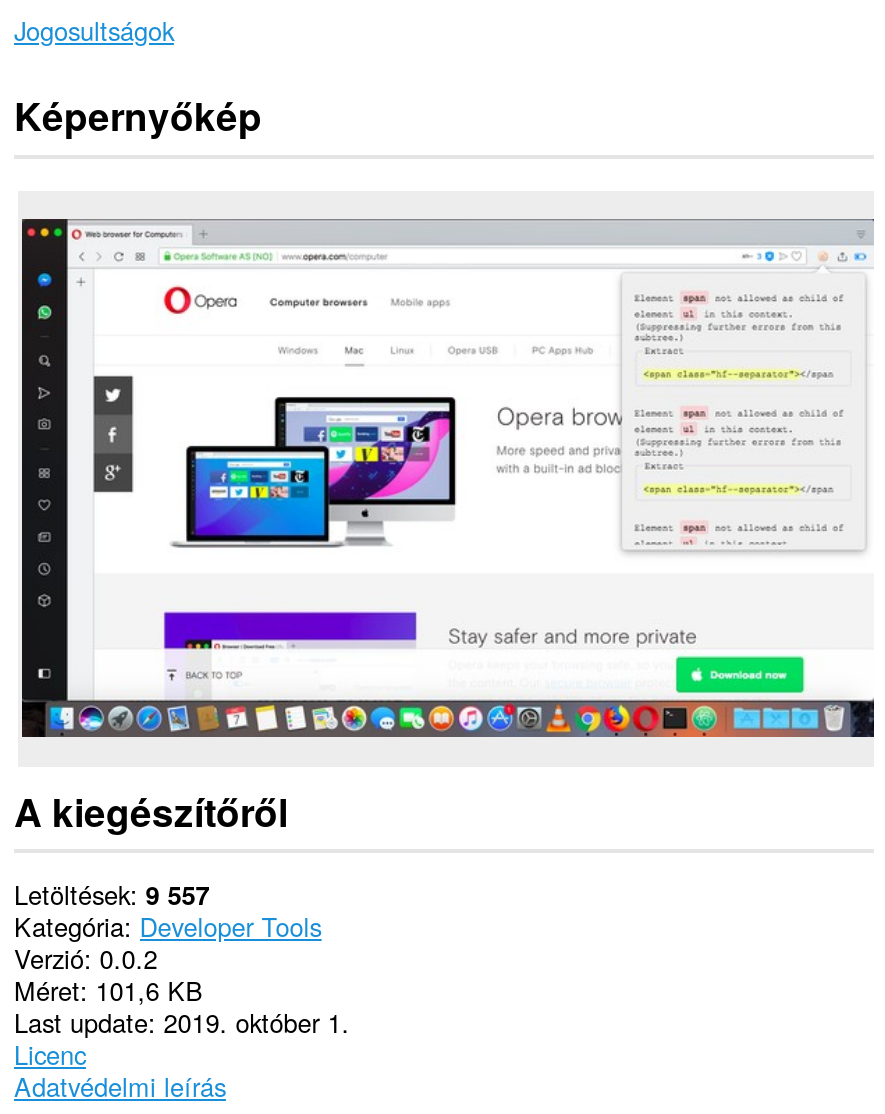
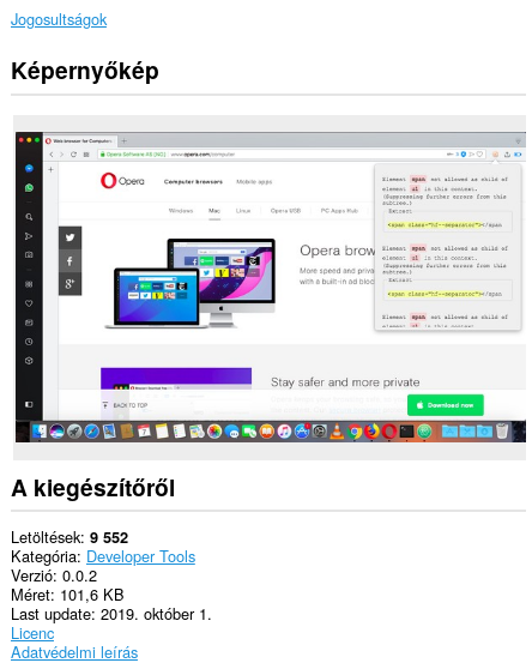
[14,875,210,913] Letöltések 9 557 -> [11,525,128,548] Letöltések 9 552

